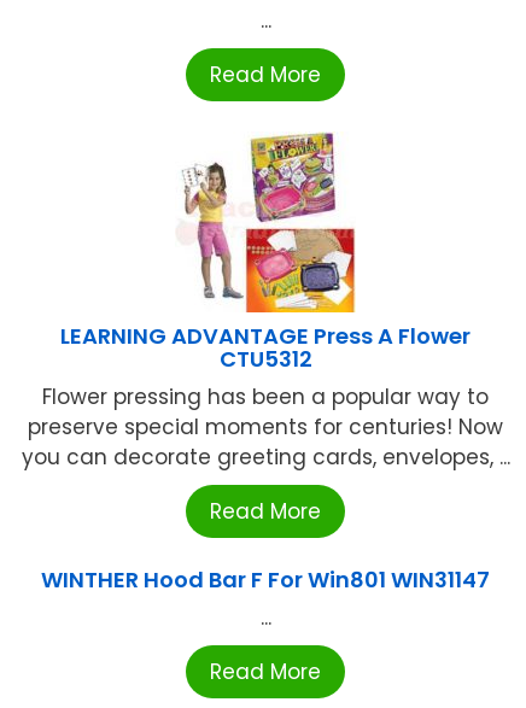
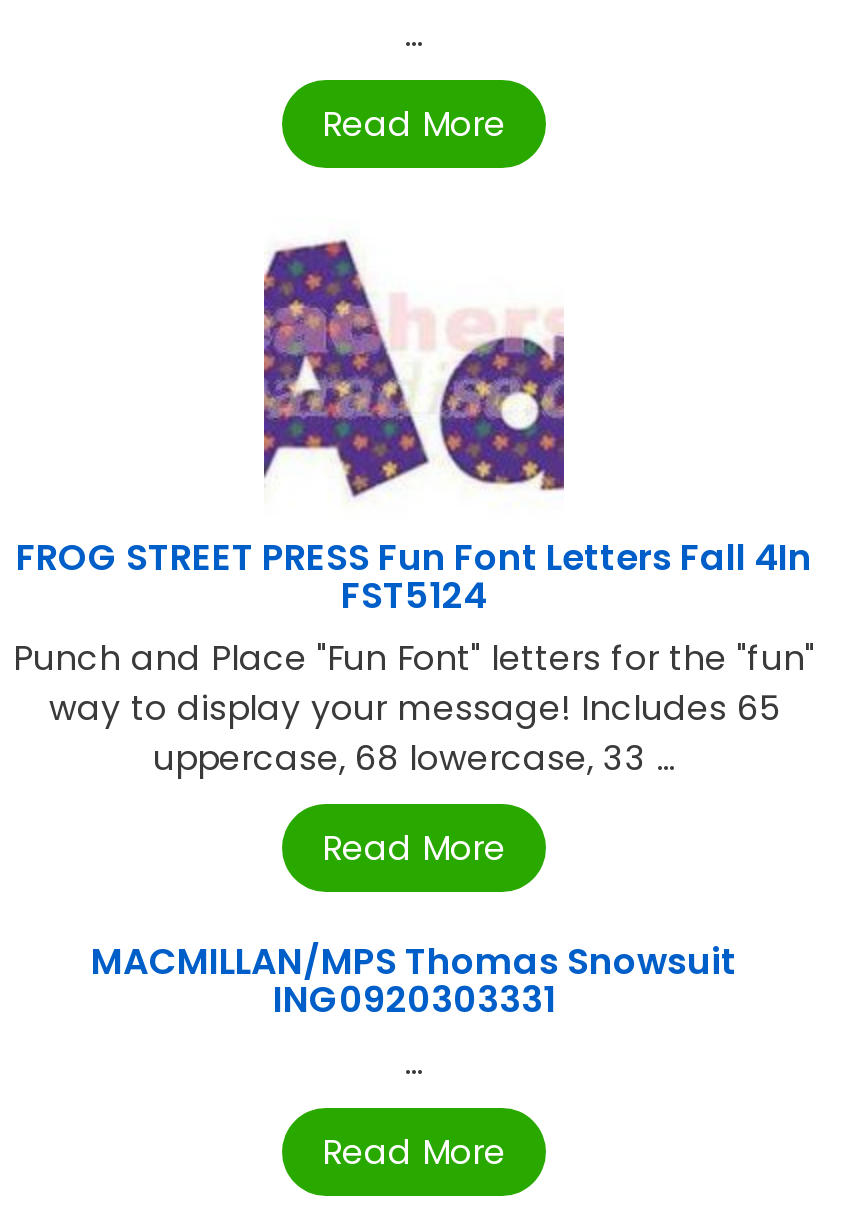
[21,131,510,471] [image] | LEARNING ADVANTAGE Press A Flower | CTU5312 | Flower pressing has been a popular way to | preserve special moments for centuries! Now | you can decorate greeting cards, envelopes, ... -> [13,220,815,782] [image] | FROG STREET PRESS Fun Font Letters Fall 4In | FST5124 | Punch and Place "Fun Font" letters for the "fun" | way to display your message! Includes 65 | uppercase, 68 lowercase, 33 ...
[41,564,490,594] WINTHER Hood Bar F For Win801 WIN31147 -> [91,936,737,1024] MACMILLAN/MPS Thomas Snowsuit | ING0920303331

